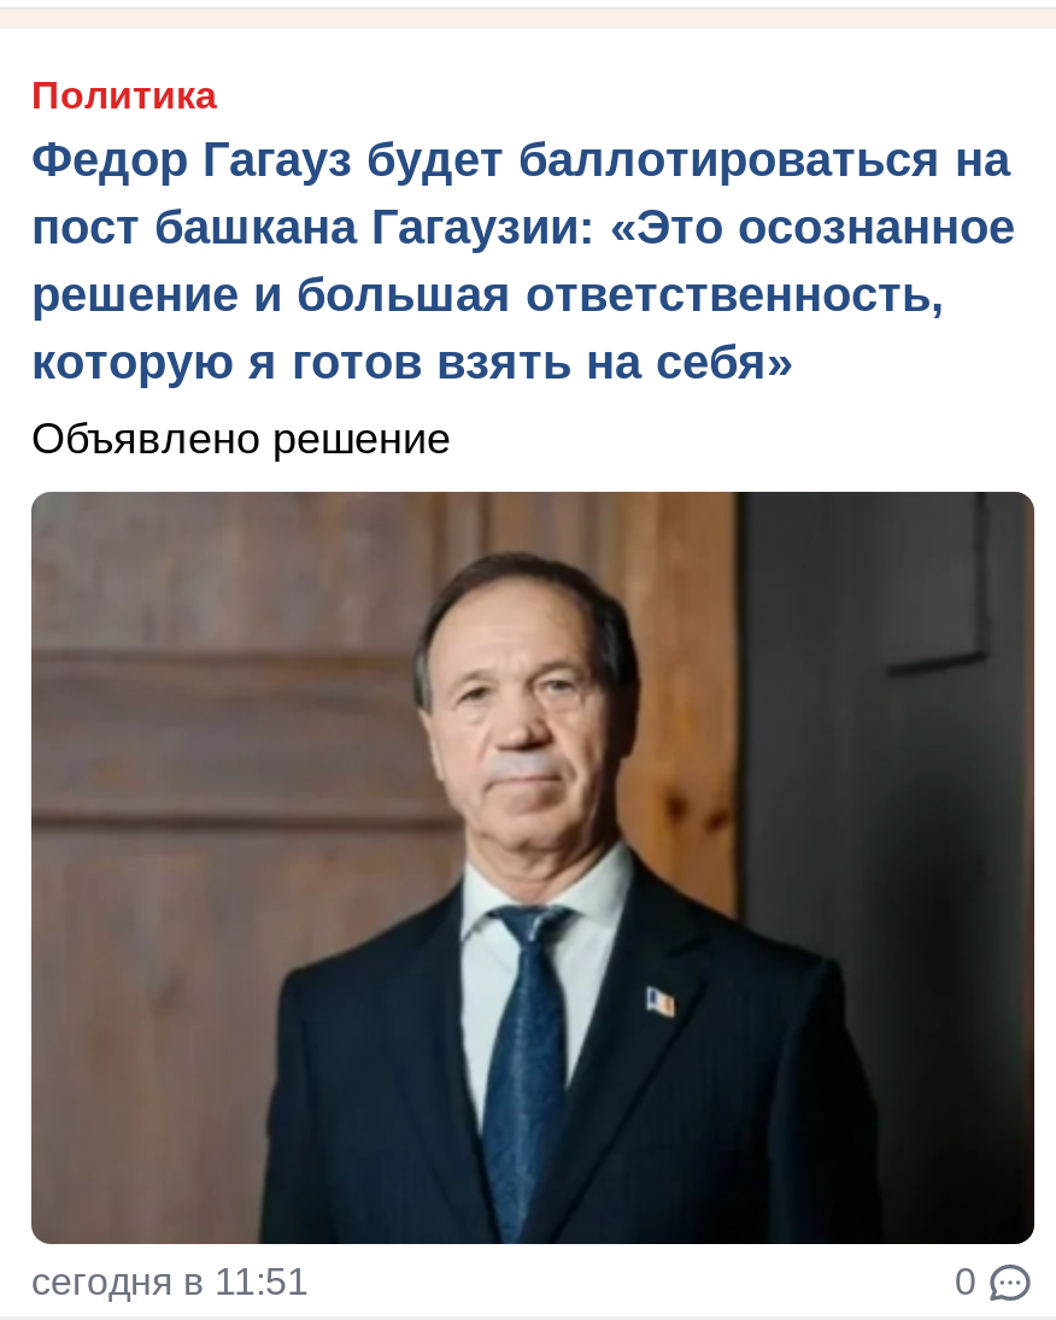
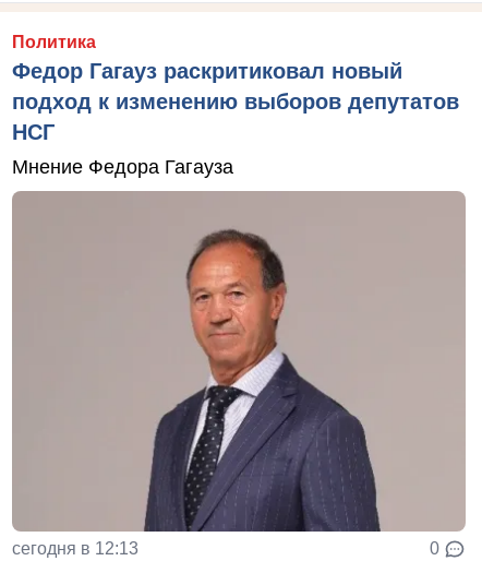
[31,132,1015,387] Федор Гагауз будет баллотироваться на | пост башкана Гагаузии: «Это осознанное | решение и большая ответственность, | которую я готов взять на себя» -> [12,59,459,144] Федор Гагауз раскритиковал новый | подход к изменению выборов депутатов | НСГ
[31,414,451,462] Объявлено решение -> [12,156,233,178] Мнение Федора Гагауза
[31,492,1034,1301] [image] | сегодня в 11:51 -> [12,192,466,557] [image] | сегодня в 12:13

